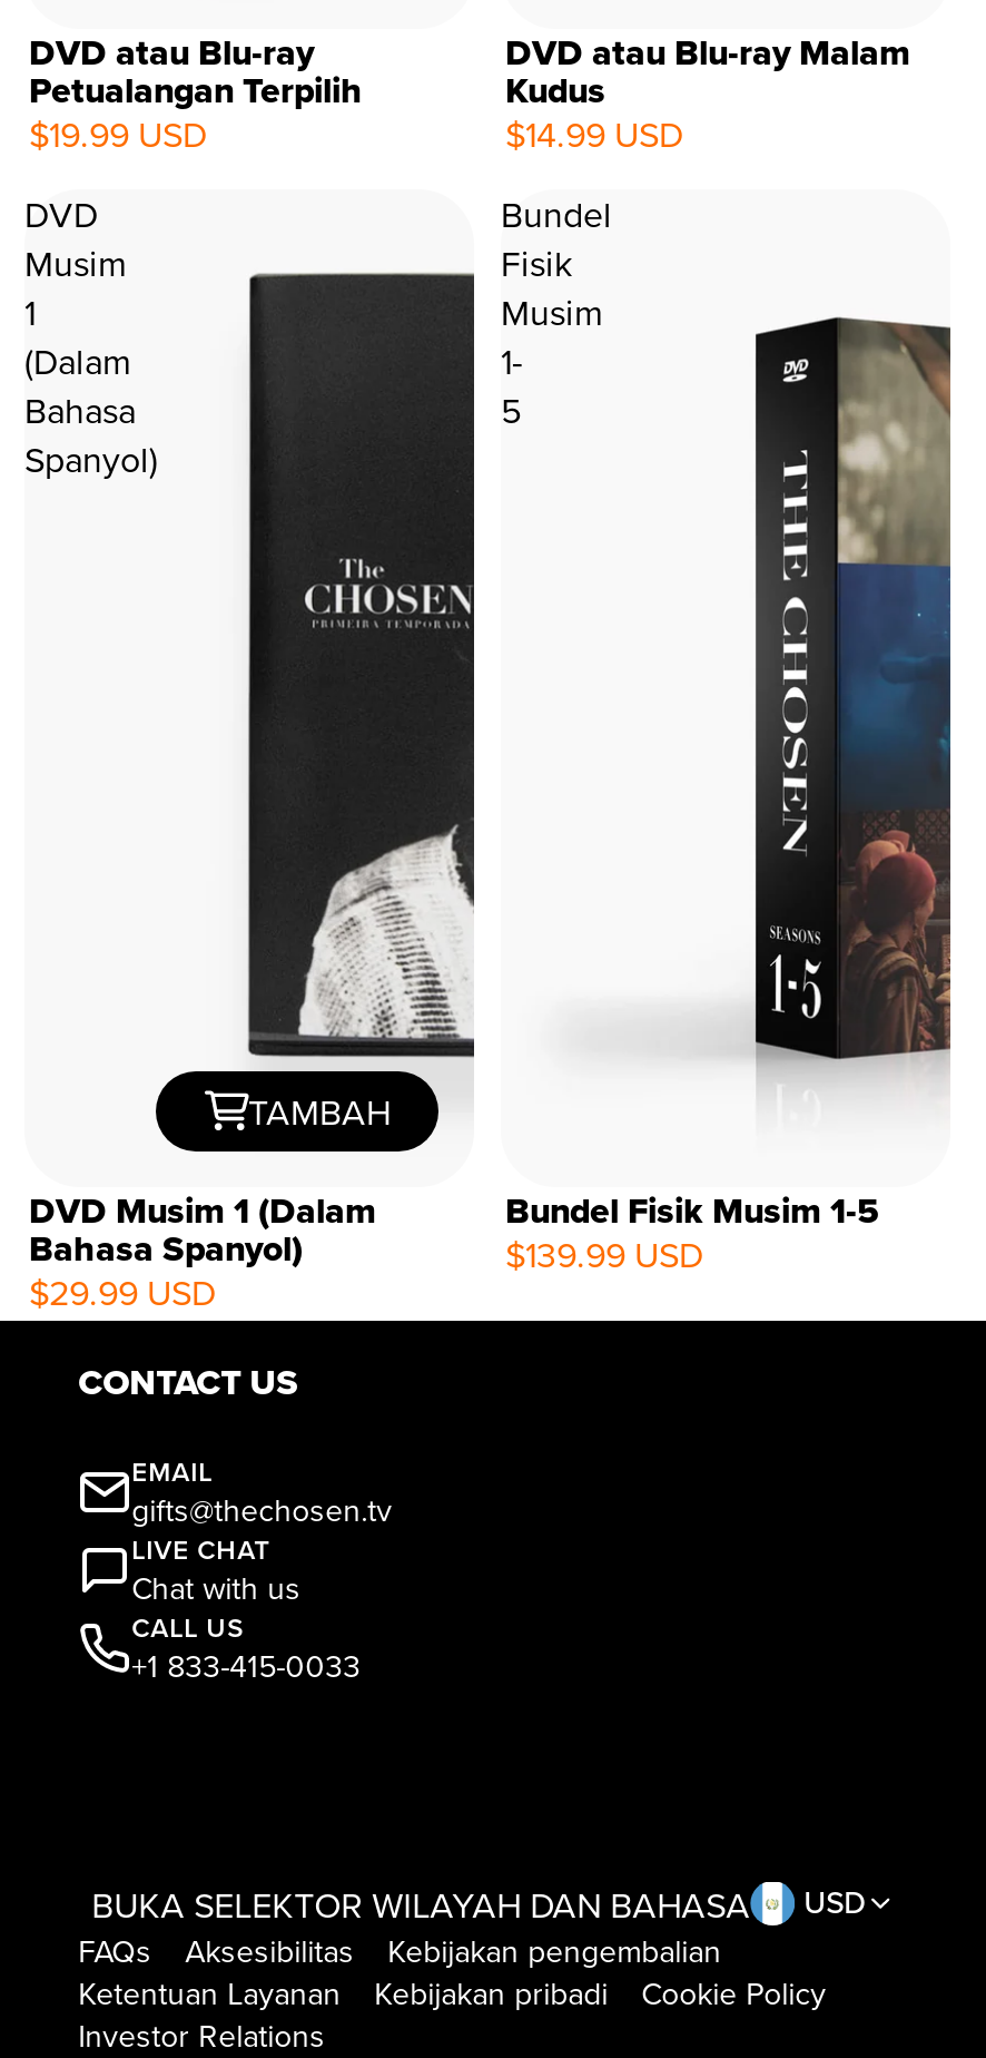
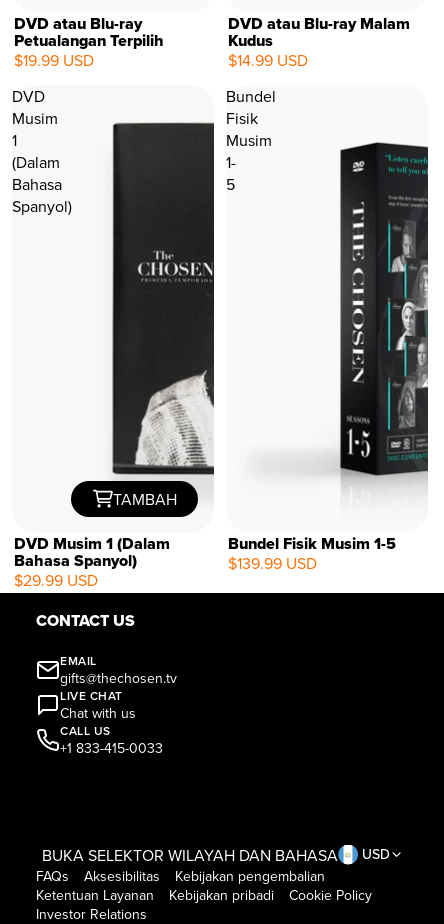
[837,321,953,1051] [image] -> [378,145,429,471] [image]

